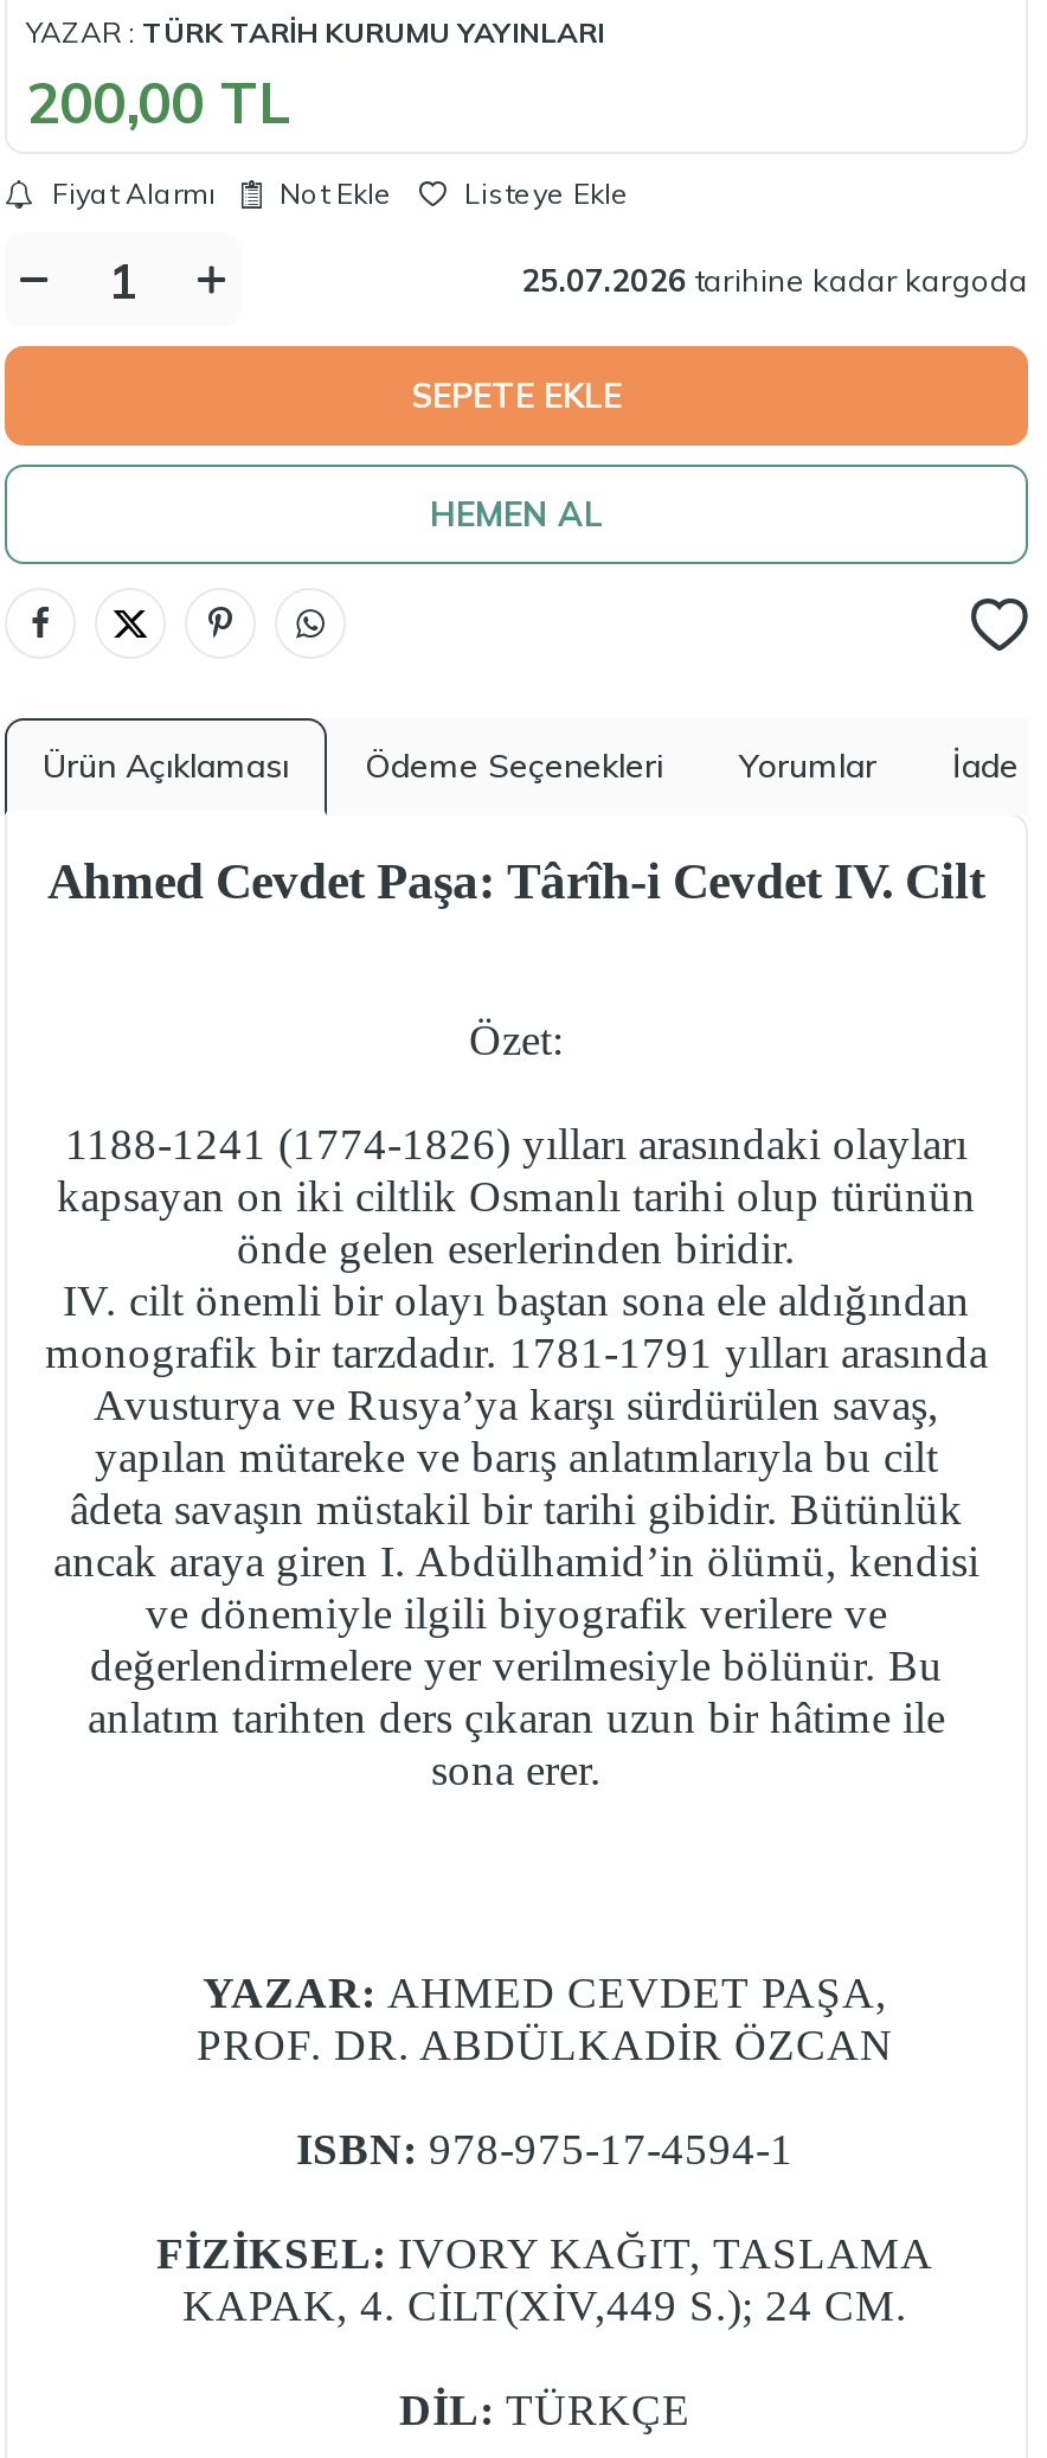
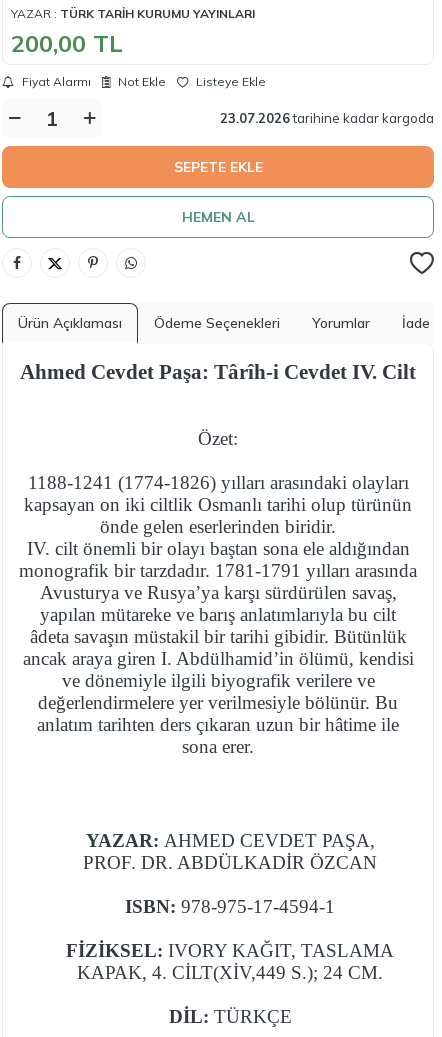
[521,260,1028,298] 25.07.2026 tarihine kadar kargoda -> [220,110,434,126] 23.07.2026 tarihine kadar kargoda

